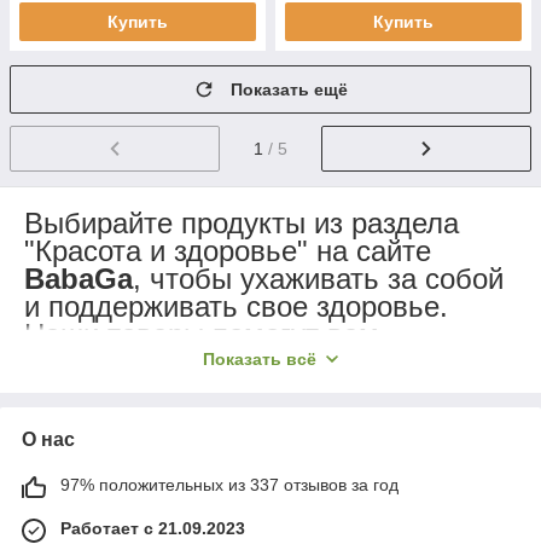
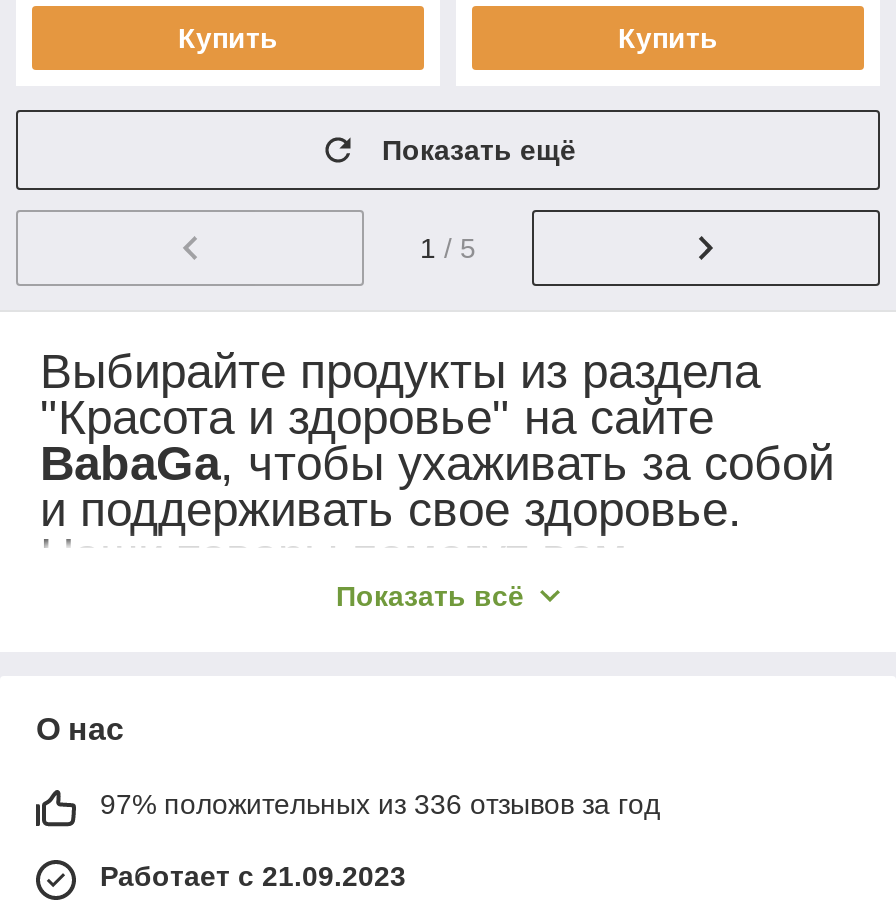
[60,475,399,494] 97% положительных из 337 отзывов за год -> [100,788,660,820] 97% положительных из 336 отзывов за год

